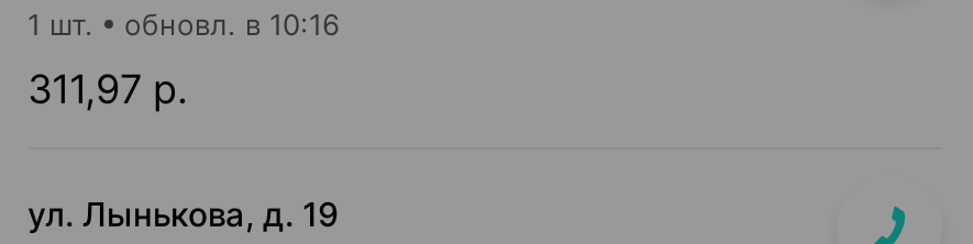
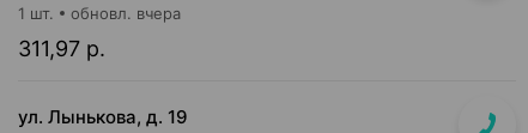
[124,7,340,42] обновл. в 10:16 -> [71,4,181,23] обновл. вчера

